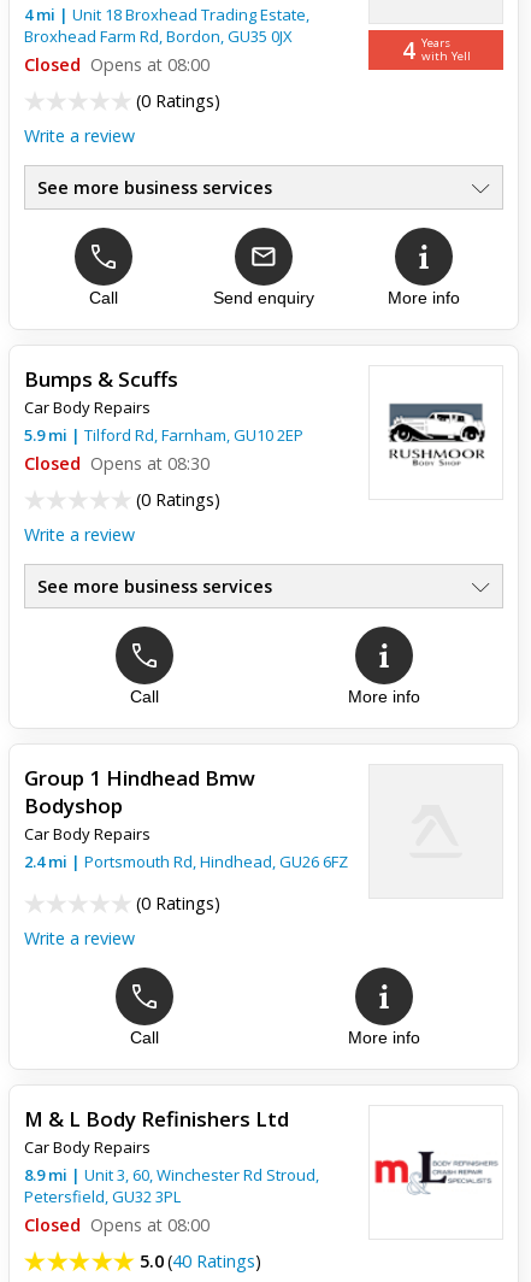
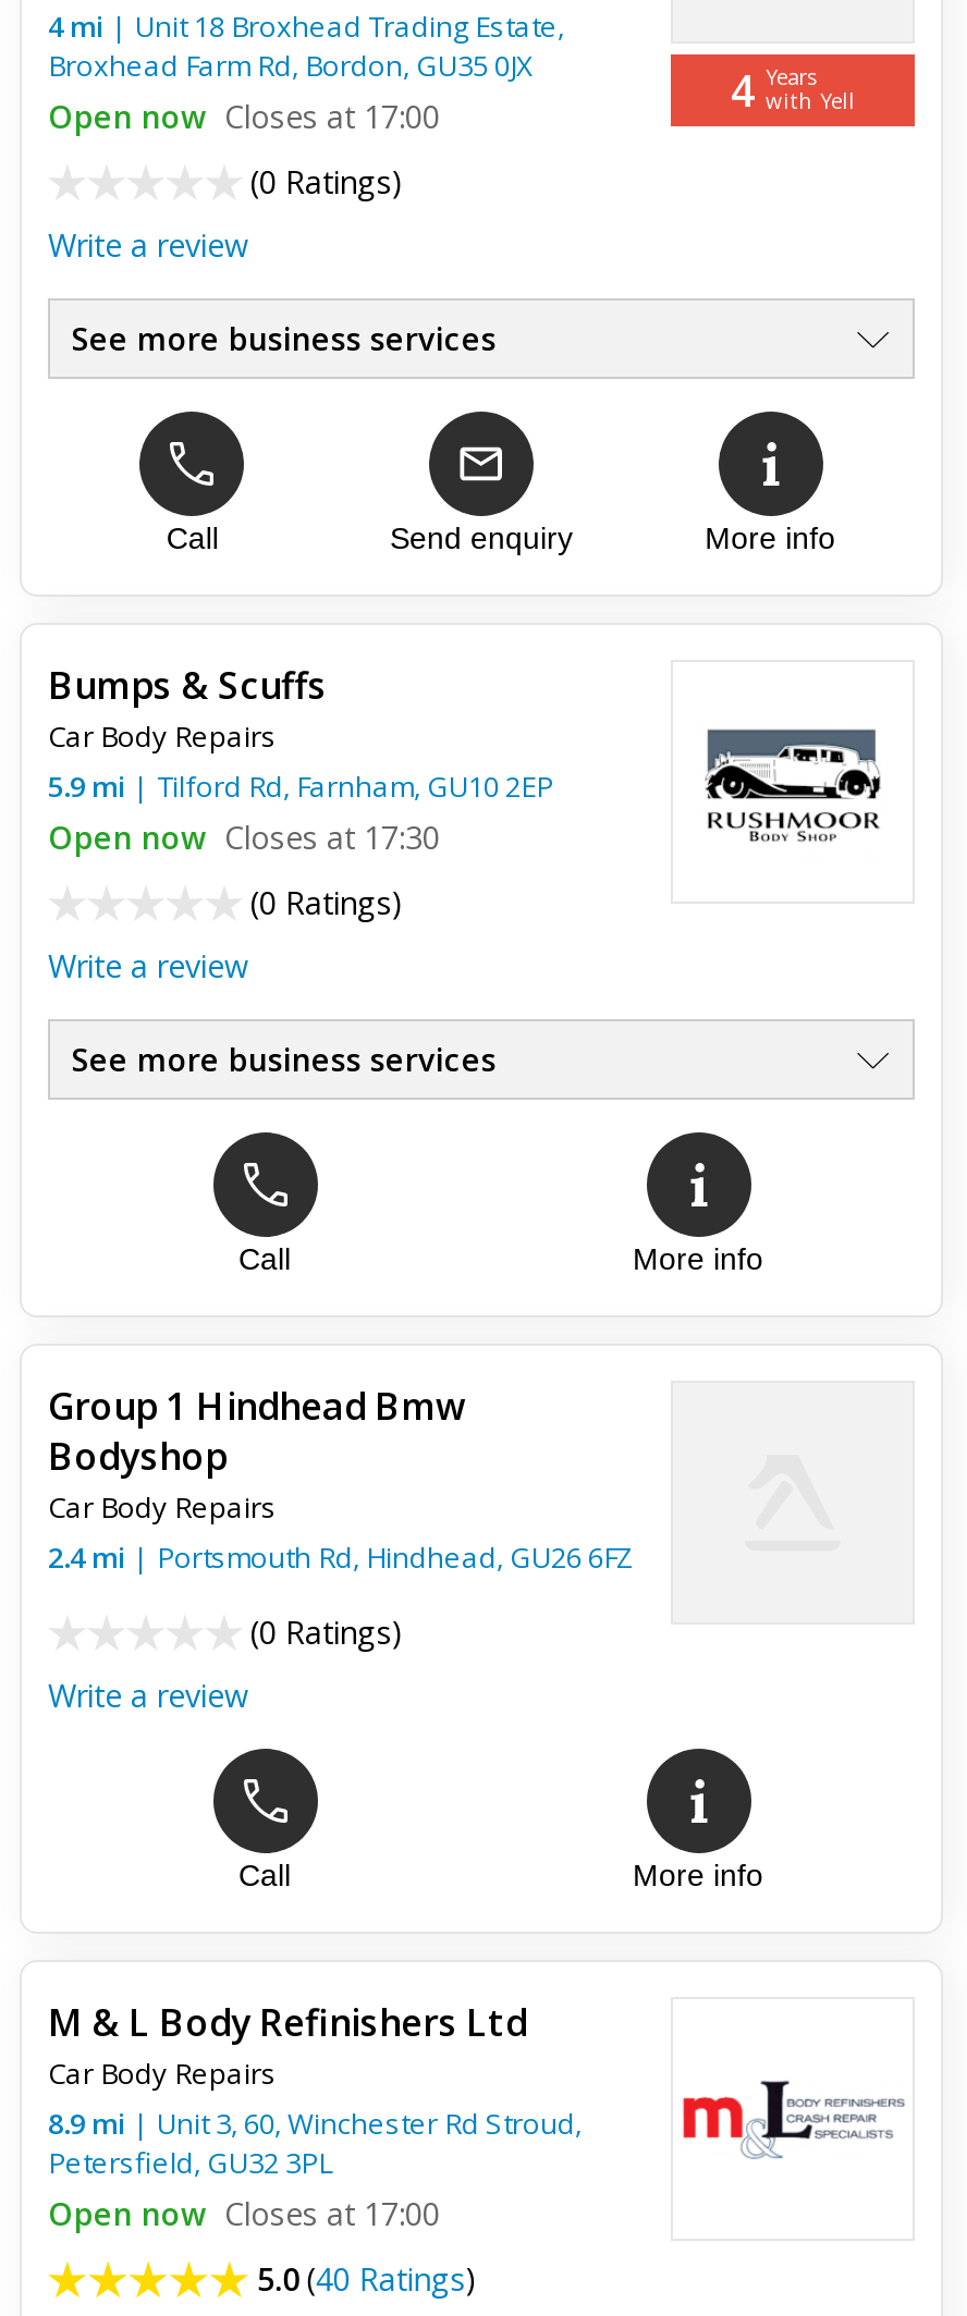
[24,53,210,76] Closed Opens at 08:00 -> [48,96,440,137] Open now Closes at 17:00
[24,452,210,475] Closed Opens at 08:30 -> [48,817,440,858] Open now Closes at 17:30
[24,1213,210,1236] Closed Opens at 08:00 -> [48,2193,440,2234] Open now Closes at 17:00

